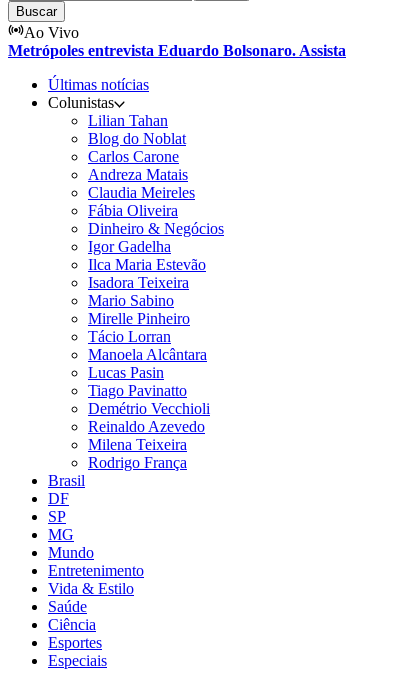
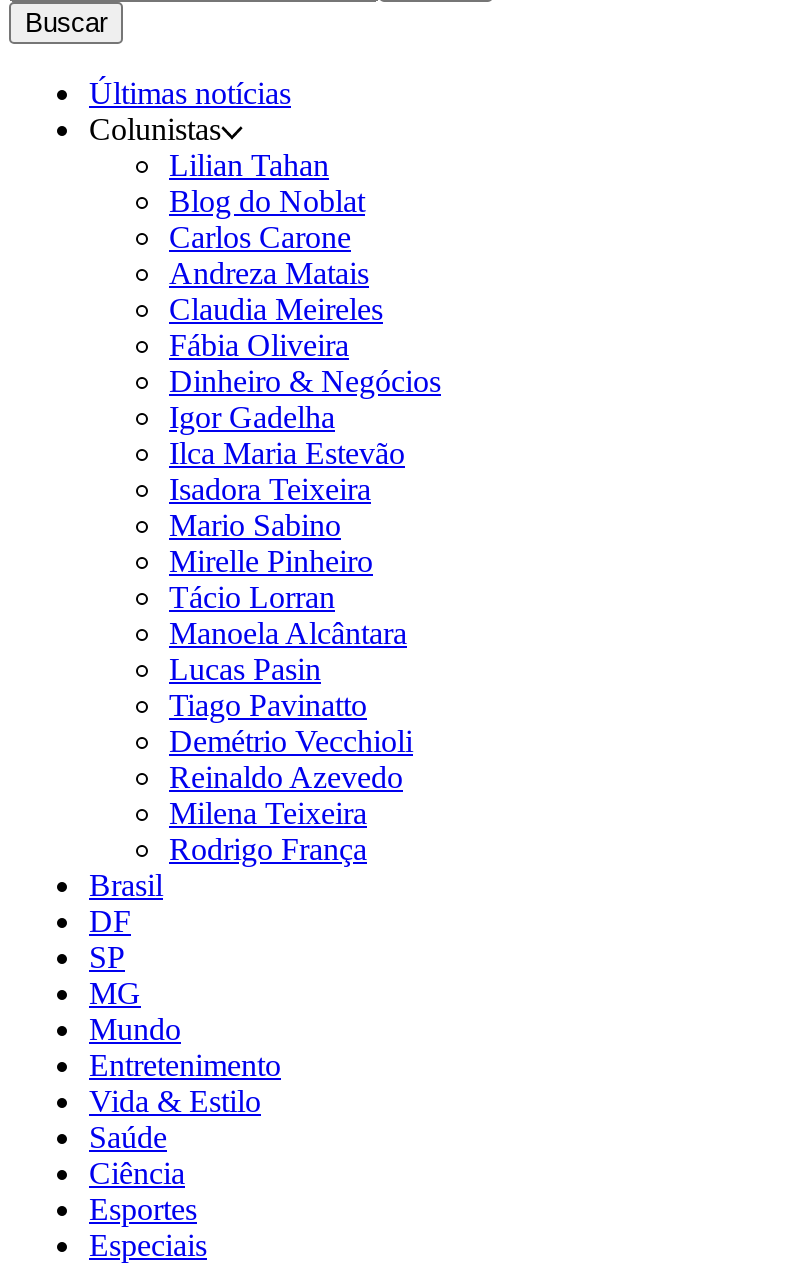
[8,24,346,59] Ao Vivo | Metrópoles entrevista Eduardo Bolsonaro. Assista -> none

